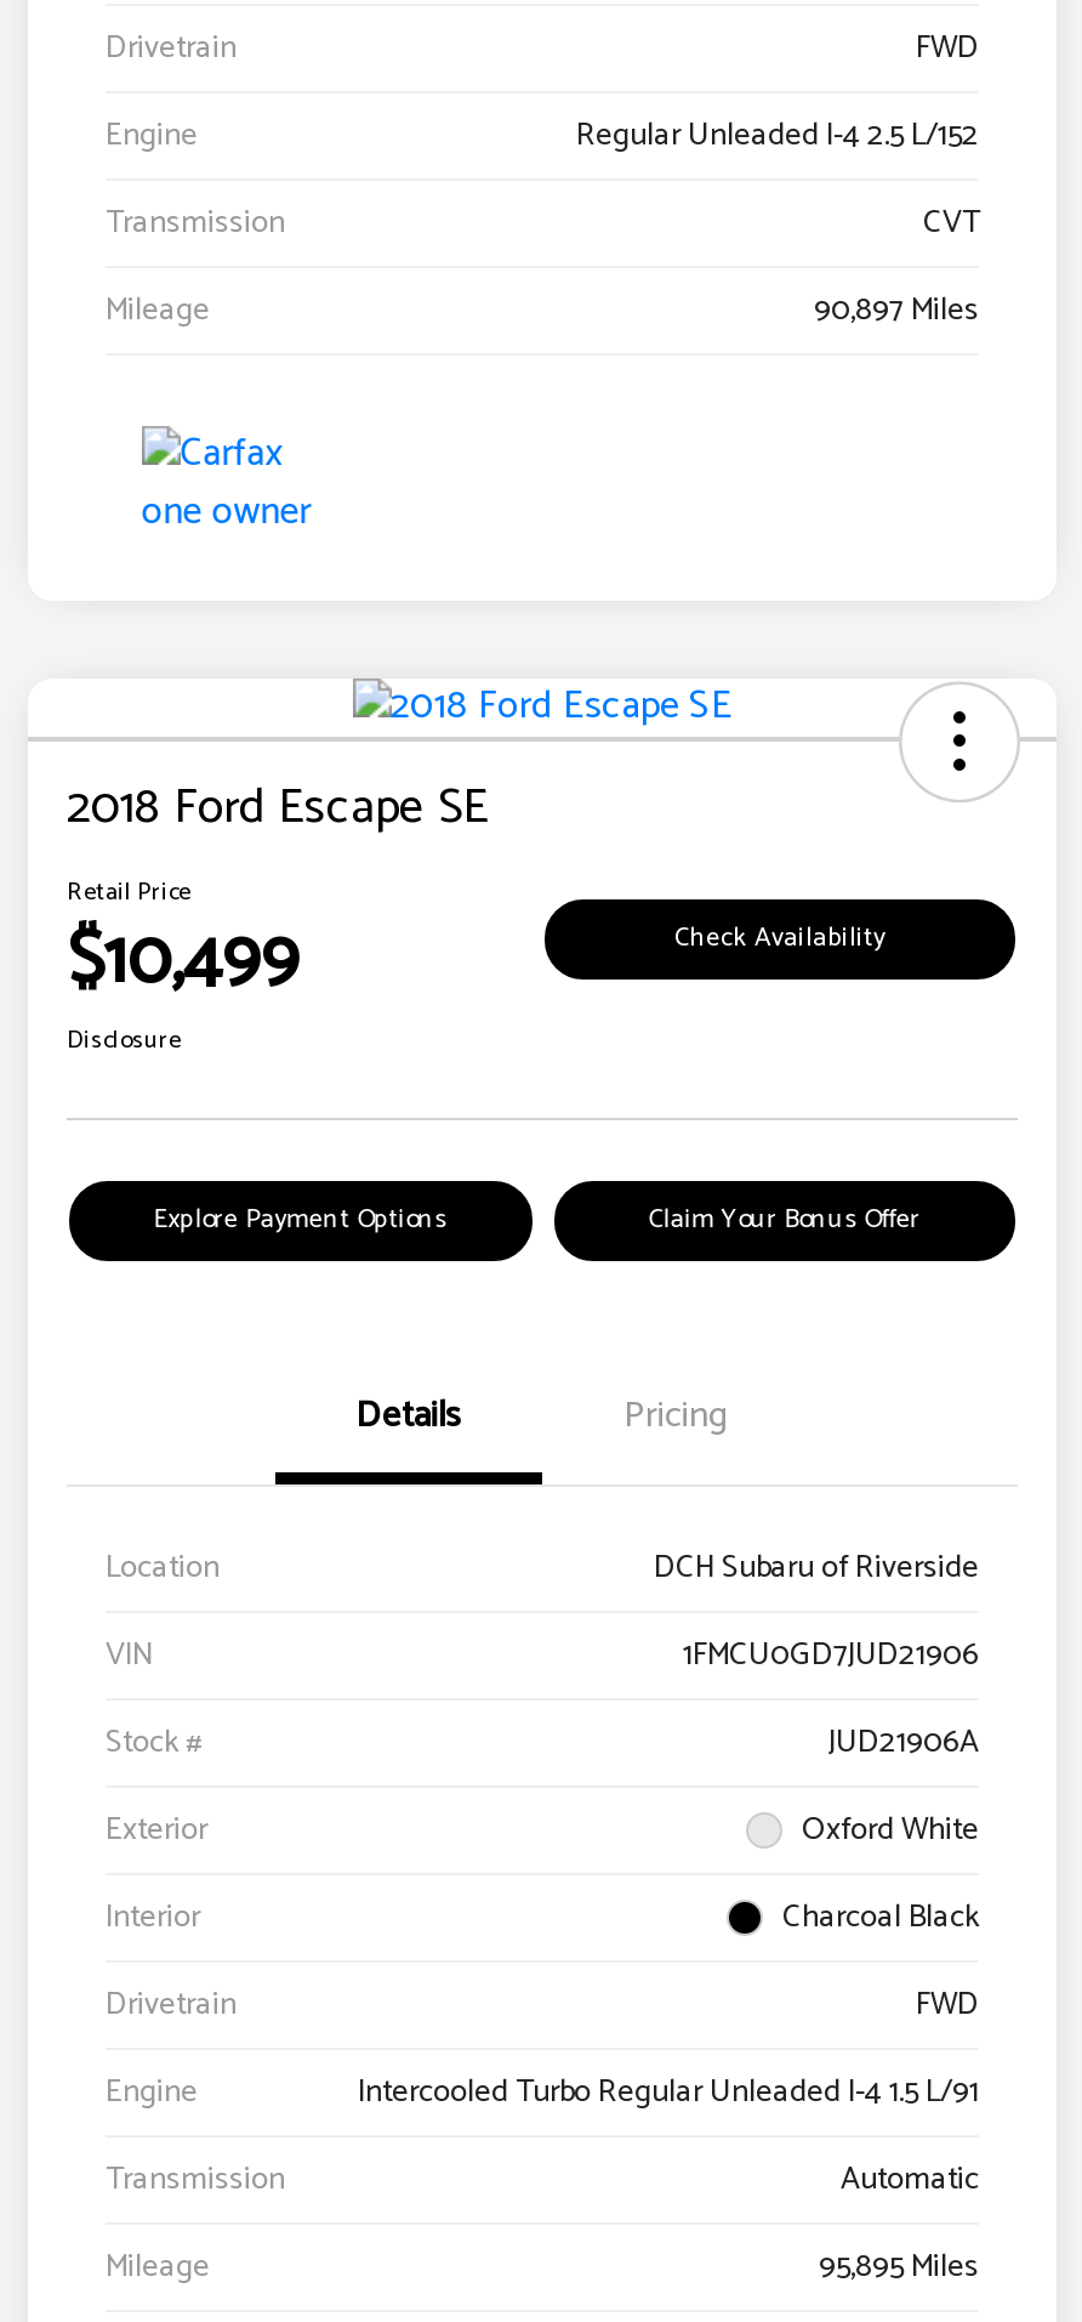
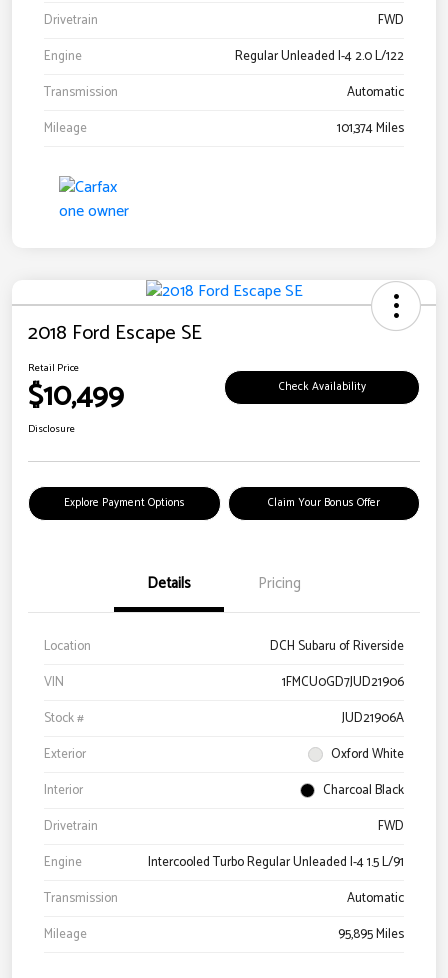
[576,111,979,162] Regular Unleaded I-4 2.5 L/152 -> [235,46,404,67] Regular Unleaded I-4 2.0 L/122
[923,198,979,249] CVT -> [347,82,404,103] Automatic
[814,286,979,337] 90,897 Miles -> [337,118,404,139] 101,374 Miles

